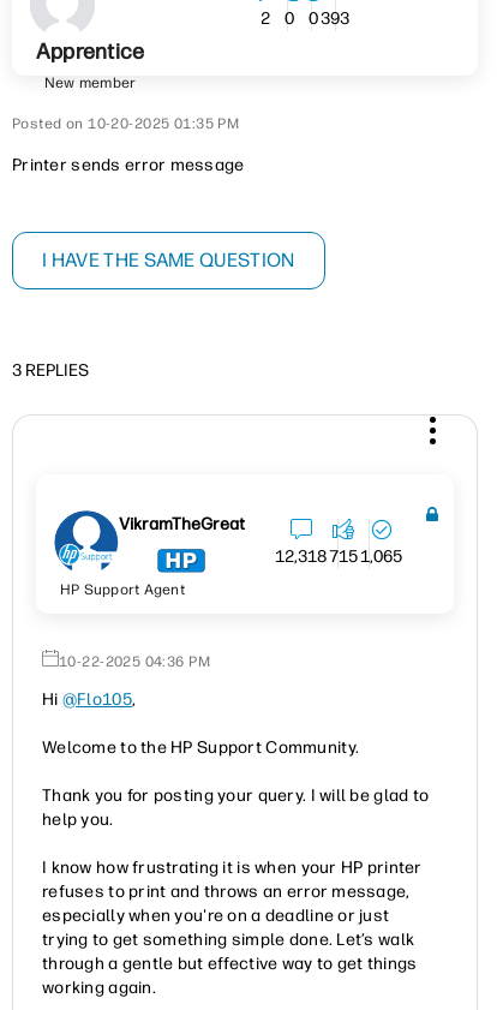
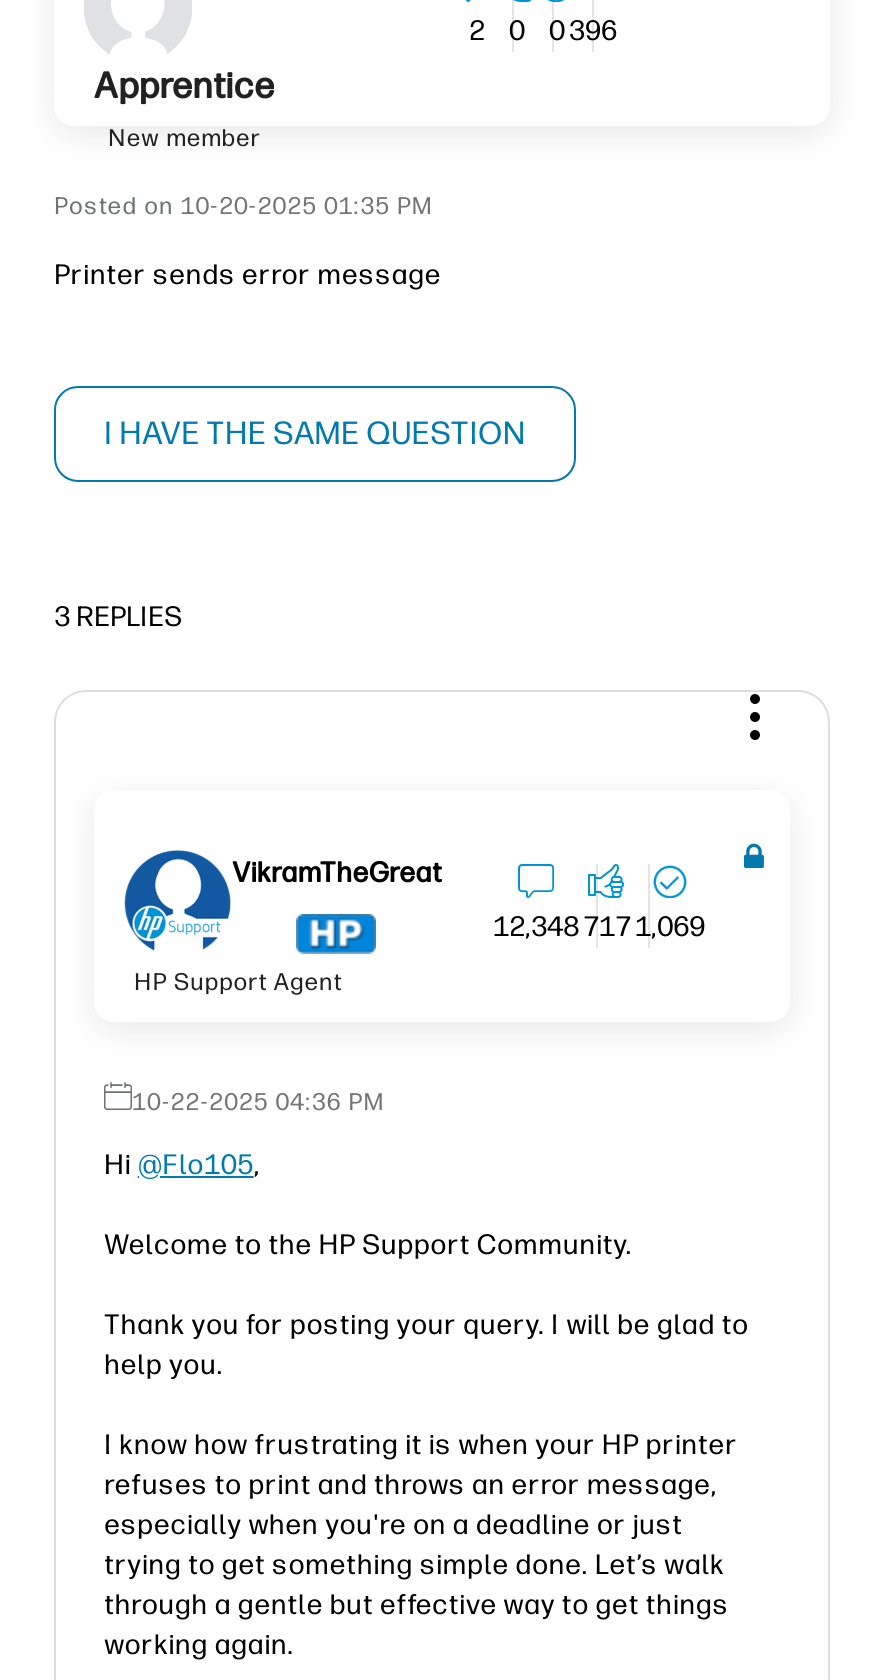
[261,8,350,29] 2 0 0 393 -> [469,13,617,48] 2 0 0 396
[276,546,403,567] 12,318 715 1,065 -> [493,910,705,944] 12,348 717 1,069

